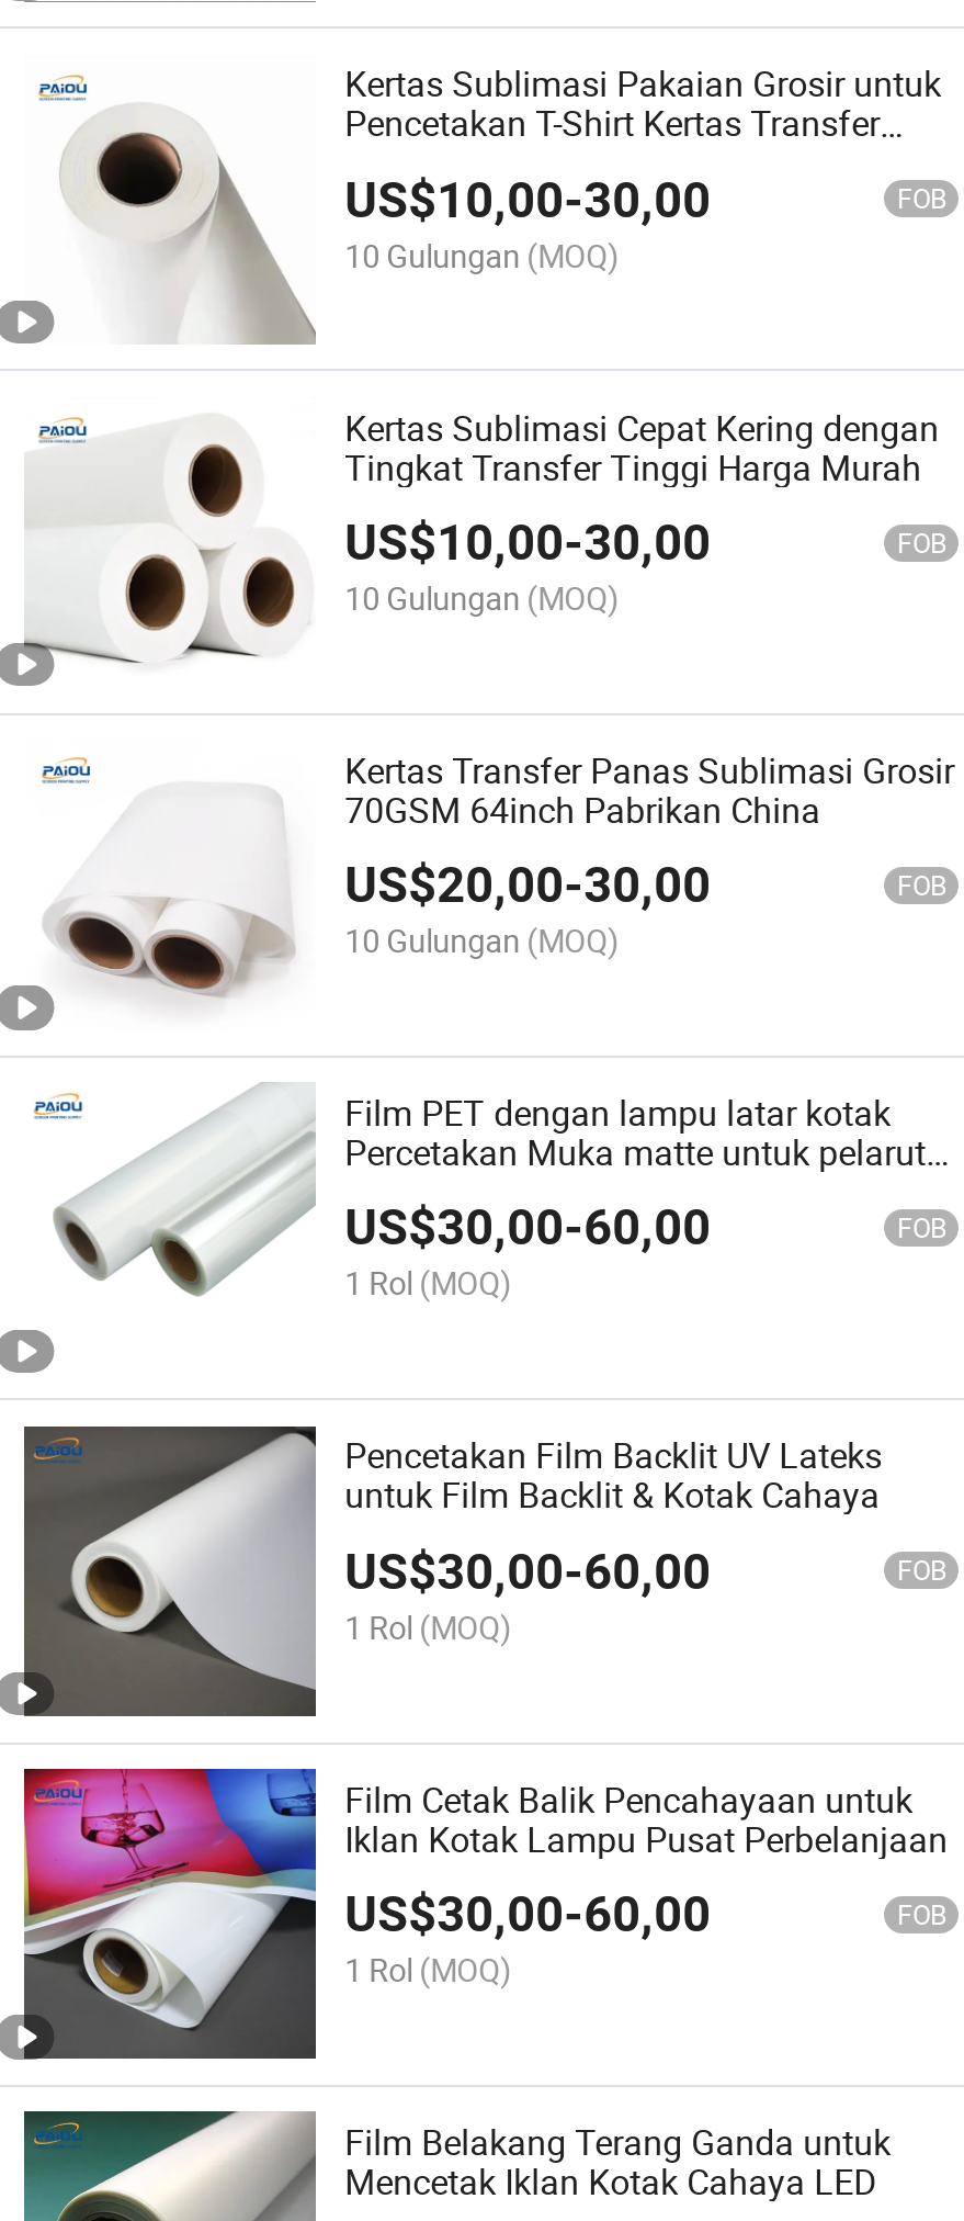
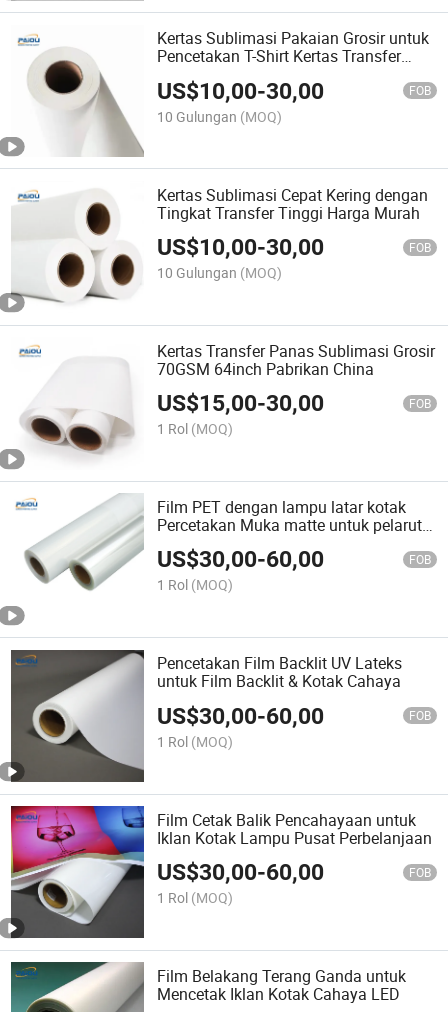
[345,856,711,916] US$20,00-30,00 -> [157,390,324,417] US$15,00-30,00
[345,920,619,962] 10 Gulungan (MOQ) -> [157,419,233,438] 1 Rol (MOQ)

